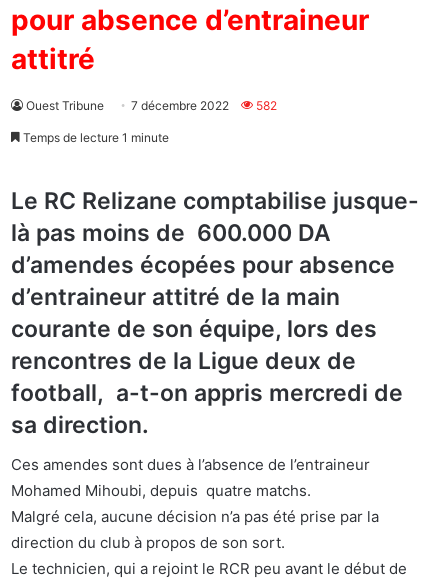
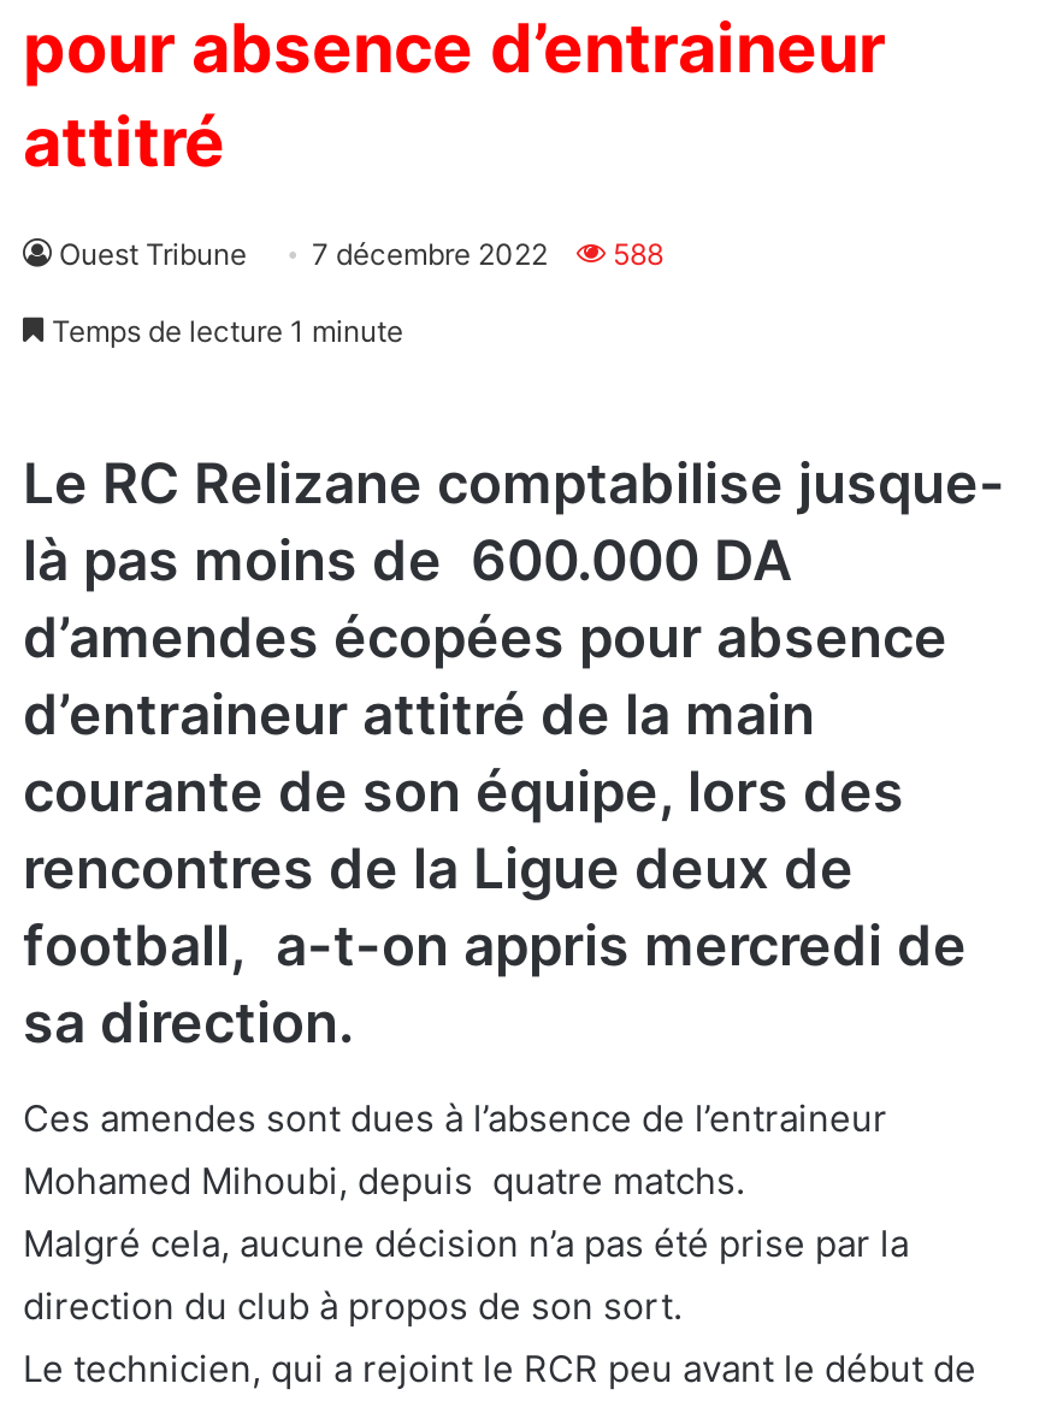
[26,97,277,112] Ouest Tribune 7 décembre 2022 582 -> [59,235,663,271] Ouest Tribune 7 décembre 2022 588

